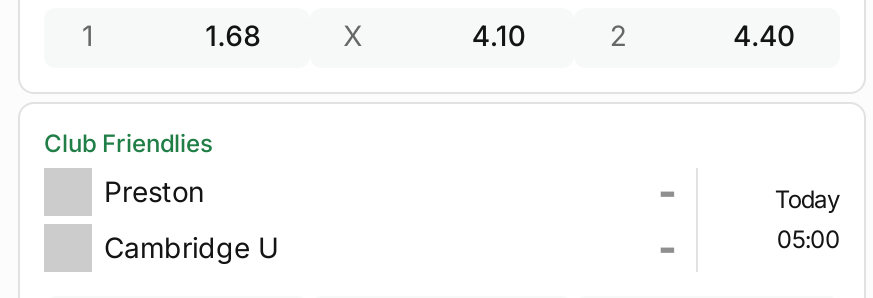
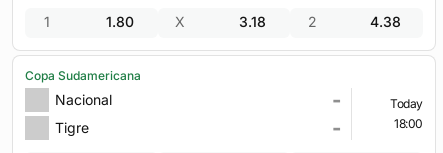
[205,18,261,52] 1.68 -> [106,13,134,30] 1.80
[472,18,526,52] 4.10 -> [239,13,266,30] 3.18
[733,18,795,52] 4.40 -> [369,13,400,30] 4.38
[44,128,212,158] Club Friendlies -> [25,68,141,83] Copa Sudamericana
[104,174,204,208] Preston -> [55,91,112,108] Nacional
[104,230,278,264] Cambridge U -> [55,119,89,136] Tigre
[777,224,840,254] 05:00 -> [394,116,423,131] 18:00

